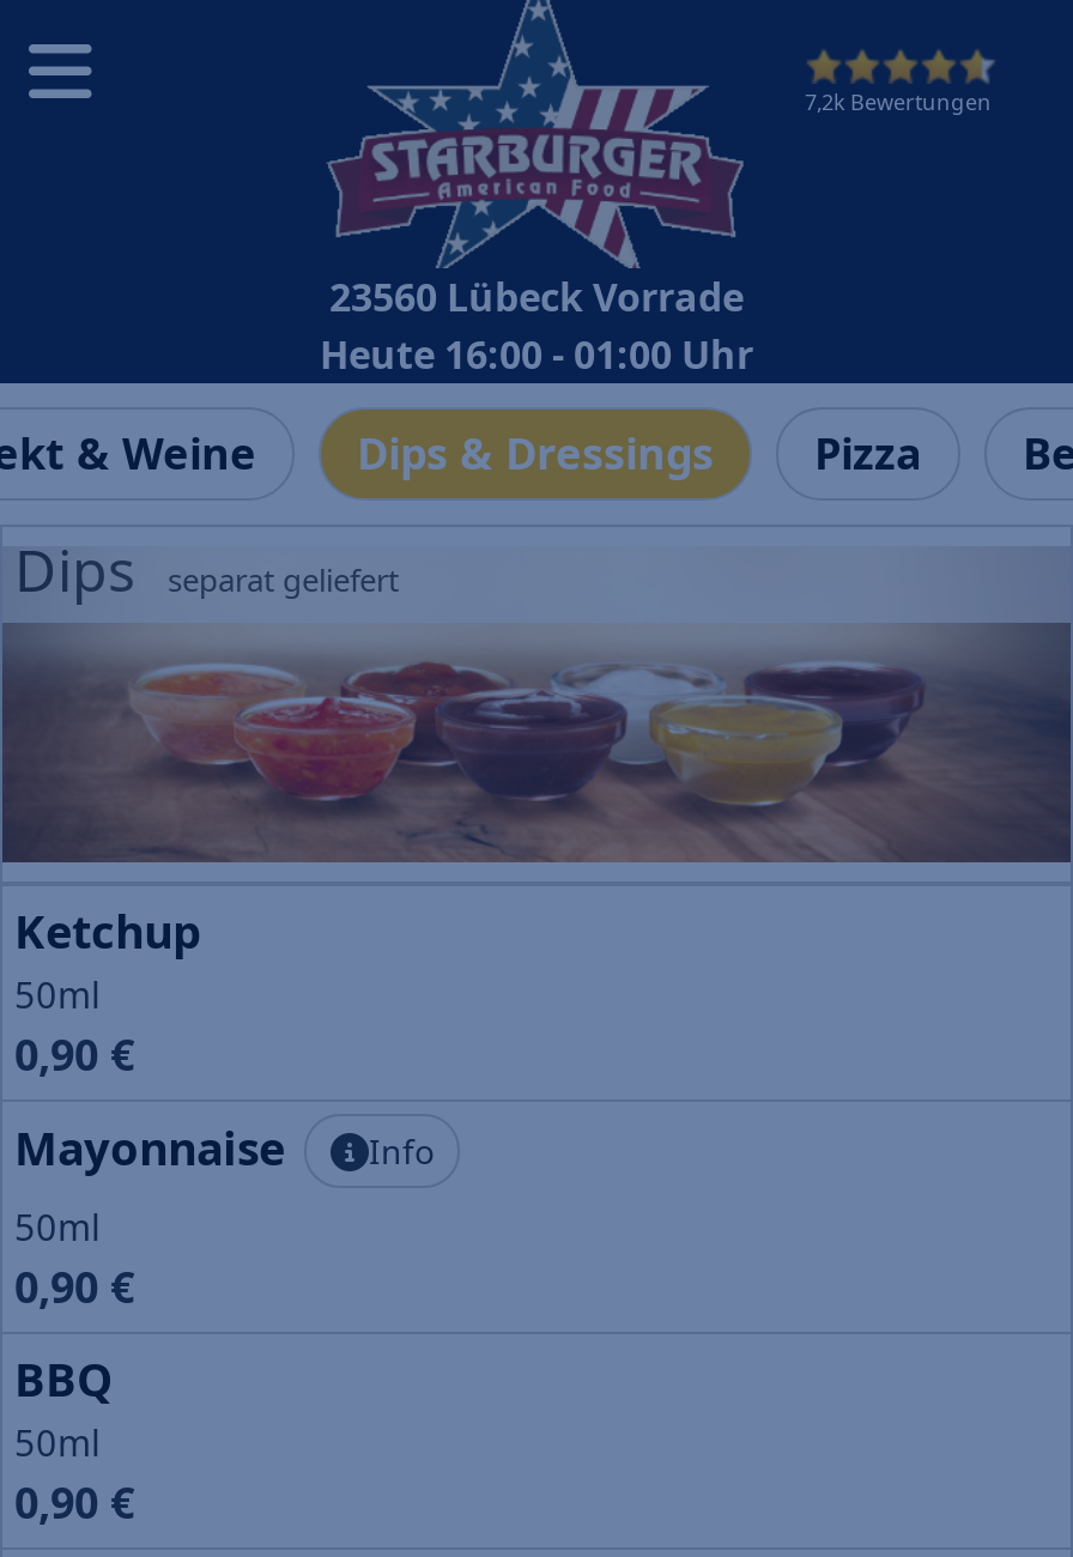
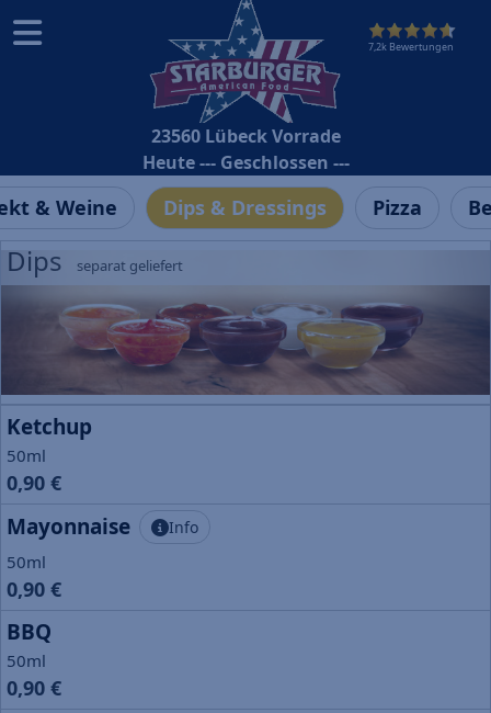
[320,328,753,381] Heute 16:00 - 01:00 Uhr -> [142,150,349,174] Heute --- Geschlossen ---

